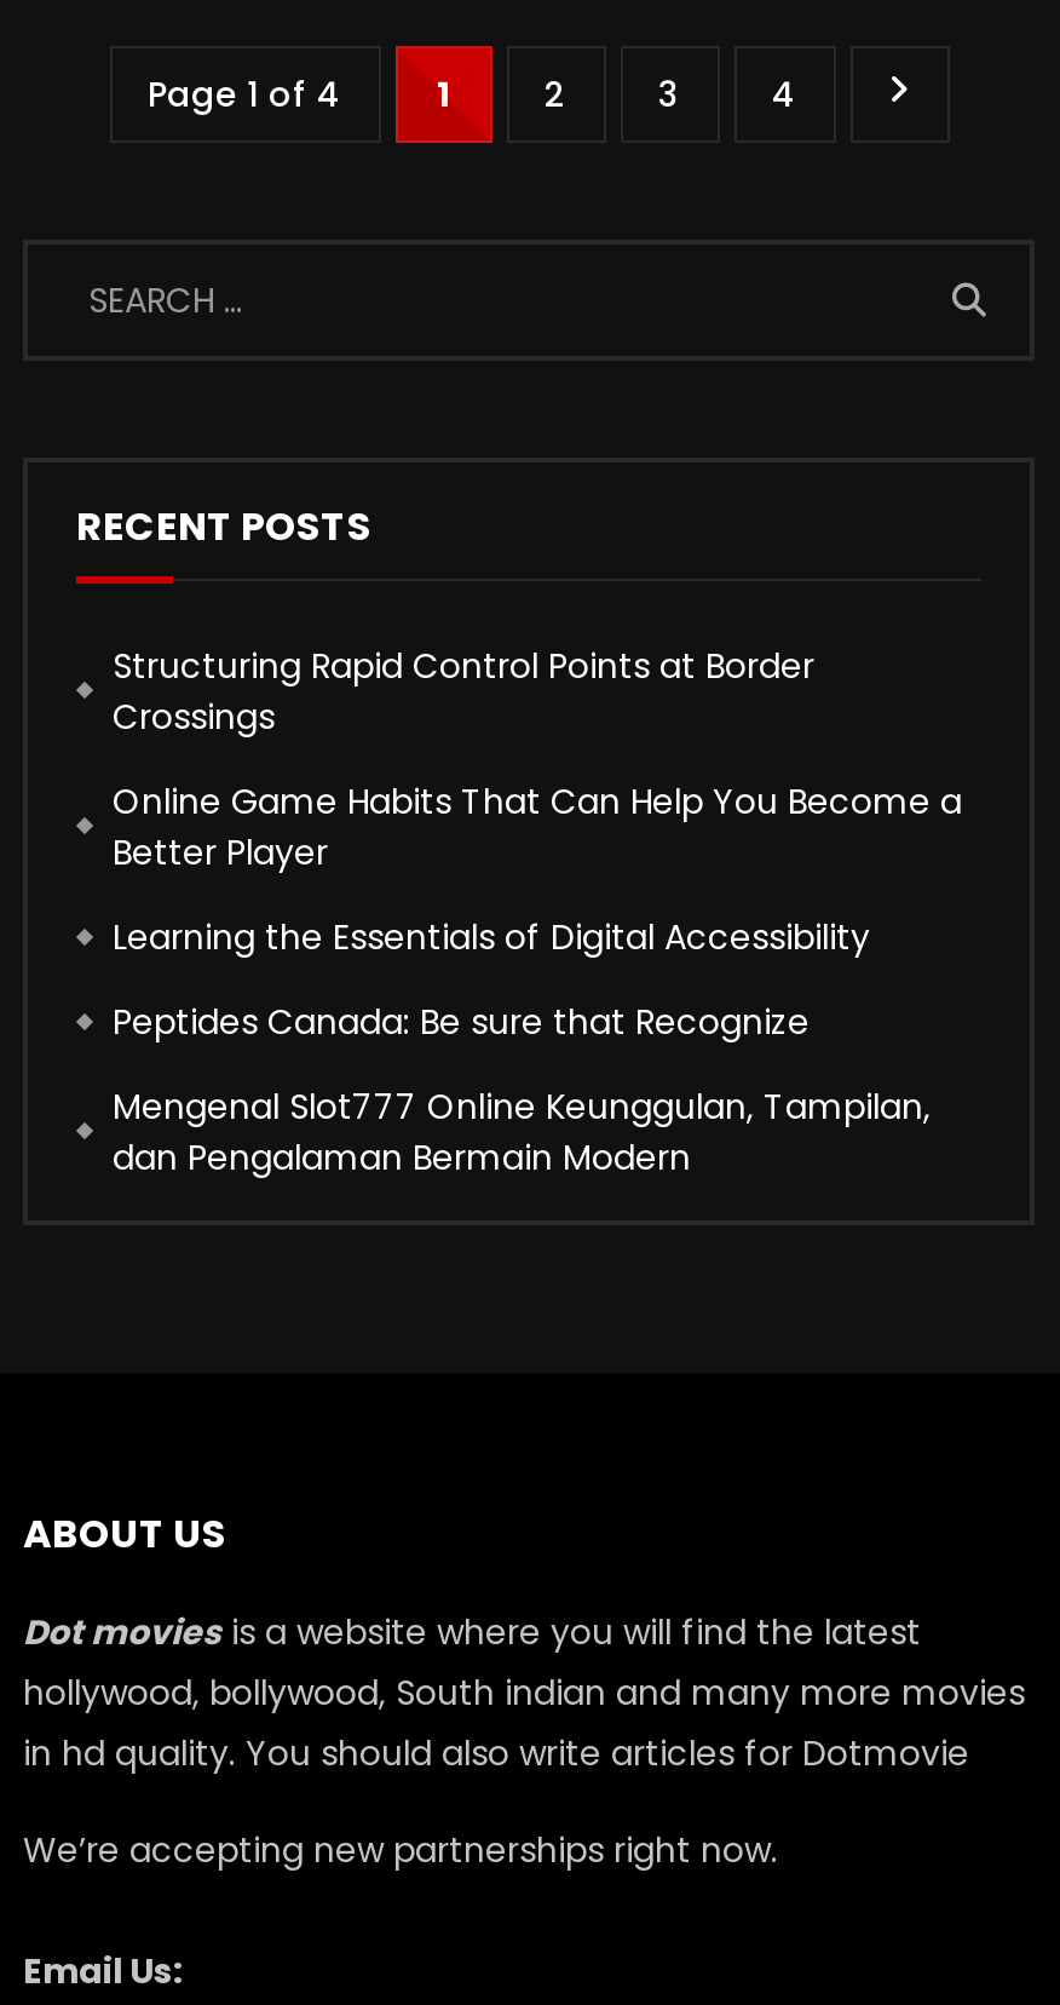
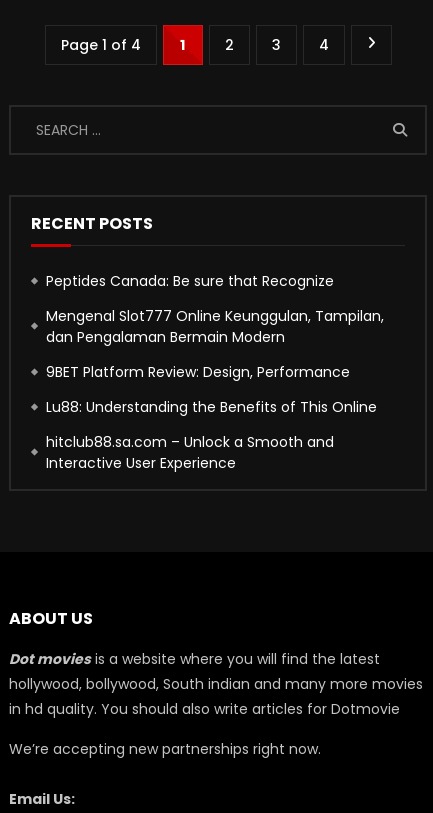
[113,642,962,962] Structuring Rapid Control Points at Border | Crossings | Online Game Habits That Can Help You Become a | Better Player | Learning the Essentials of Digital Accessibility -> none
moved [113,998,931,1182] -> [46,271,384,347]: Peptides Canada: Be sure that Recognize | Mengenal Slot777 Online Keunggulan, Tampilan, | dan Pengalaman Bermain Modern
none -> [46,362,377,473] 9BET Platform Review: Design, Performance | Lu88: Understanding the Benefits of This Online | hitclub88.sa.com – Unlock a Smooth and | Interactive User Experience

